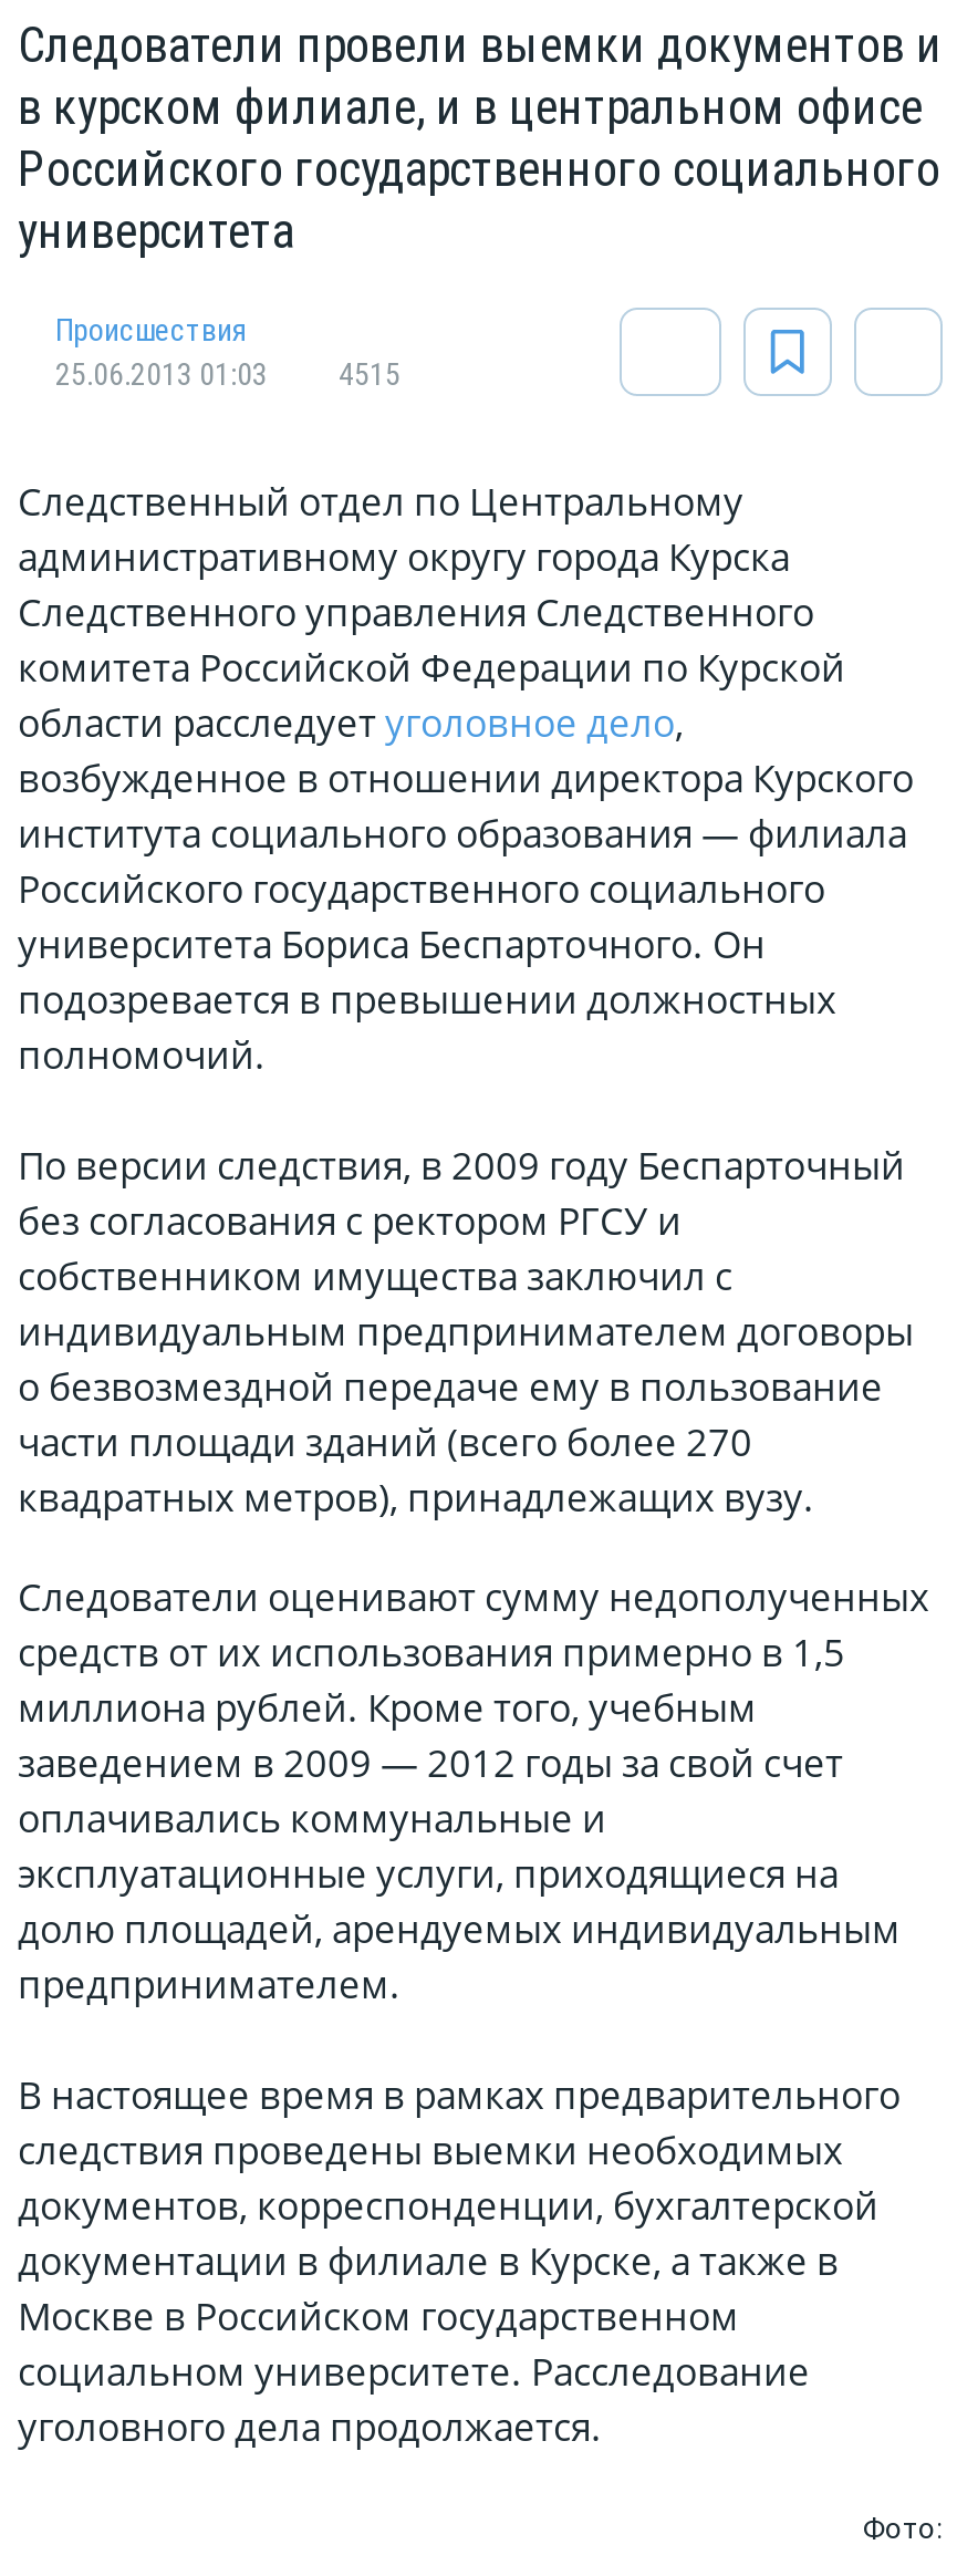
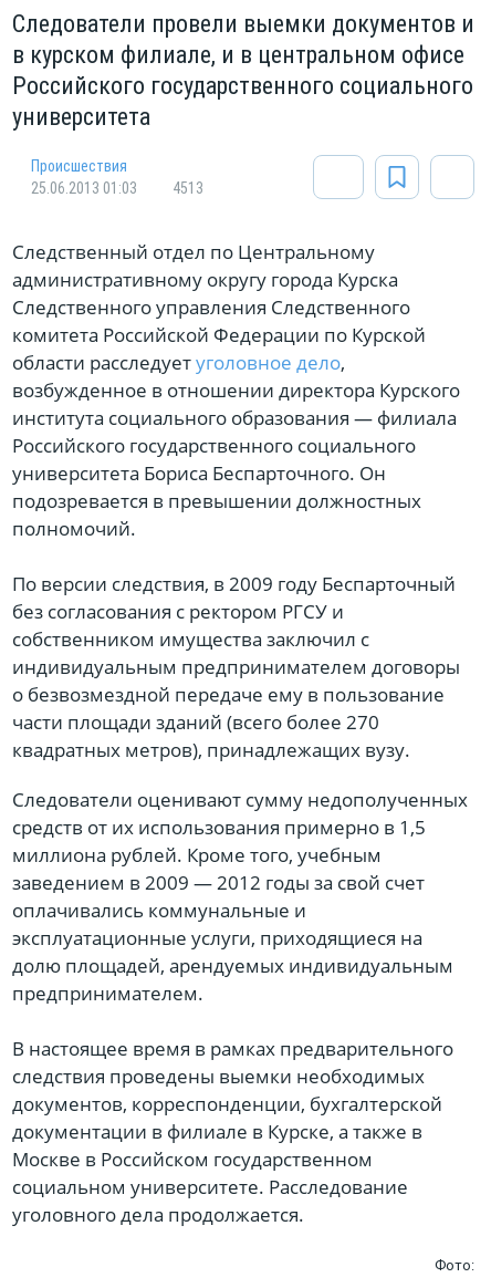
[55,357,401,393] 25.06.2013 01:03 4515 -> [31,180,203,197] 25.06.2013 01:03 4513

